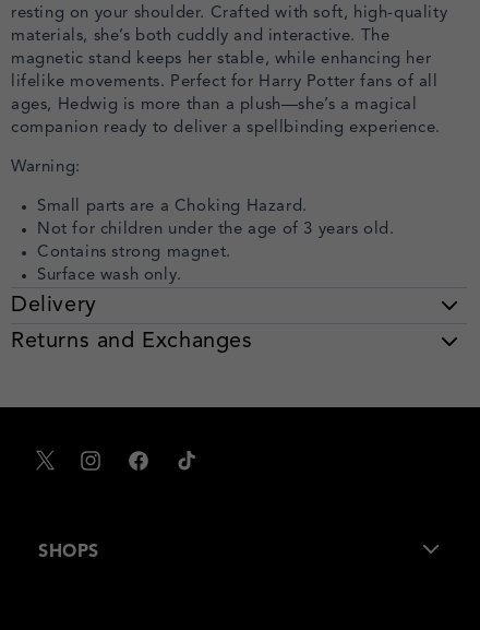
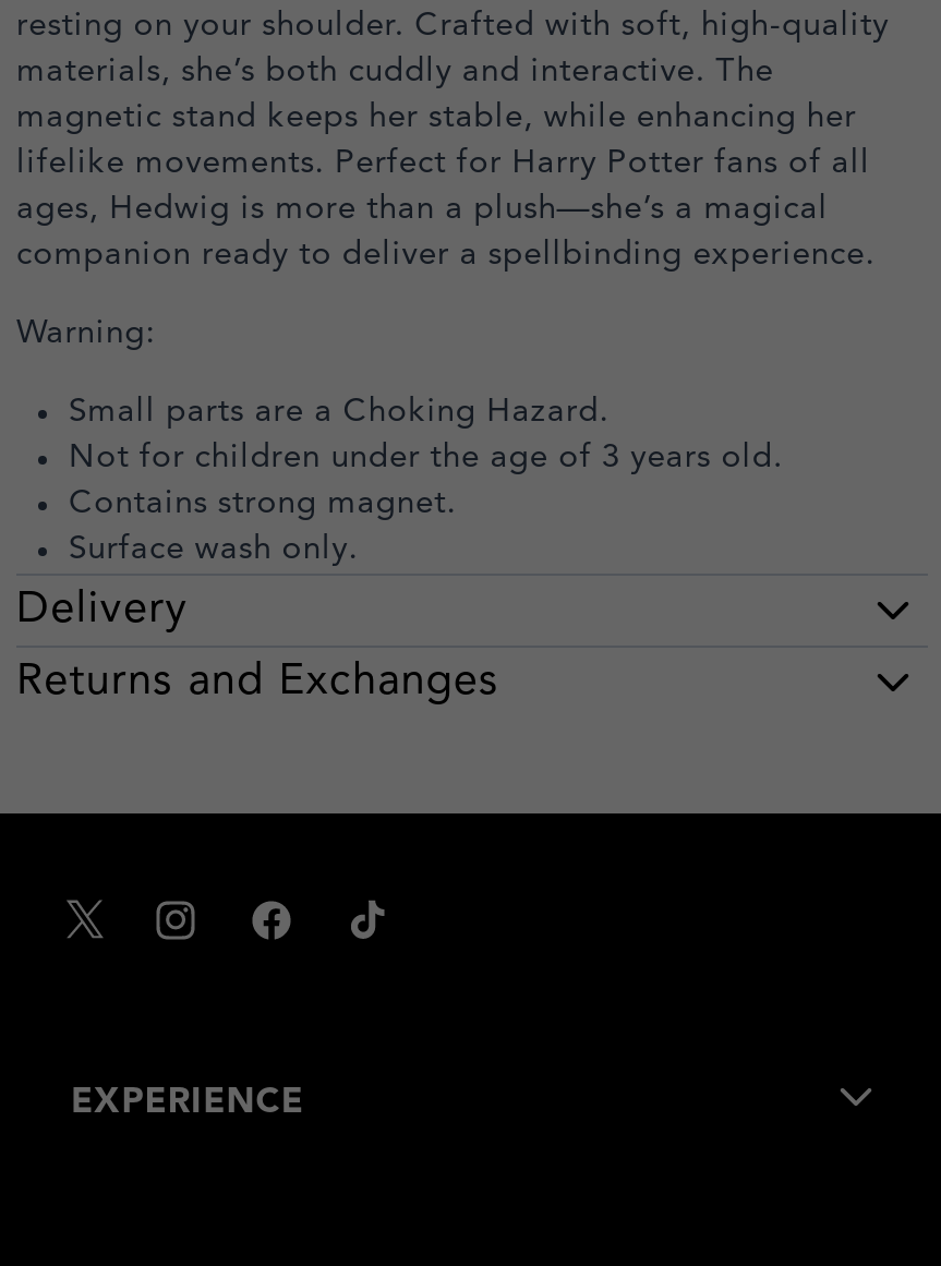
[38,544,99,561] SHOPS -> [71,1087,304,1121] EXPERIENCE

